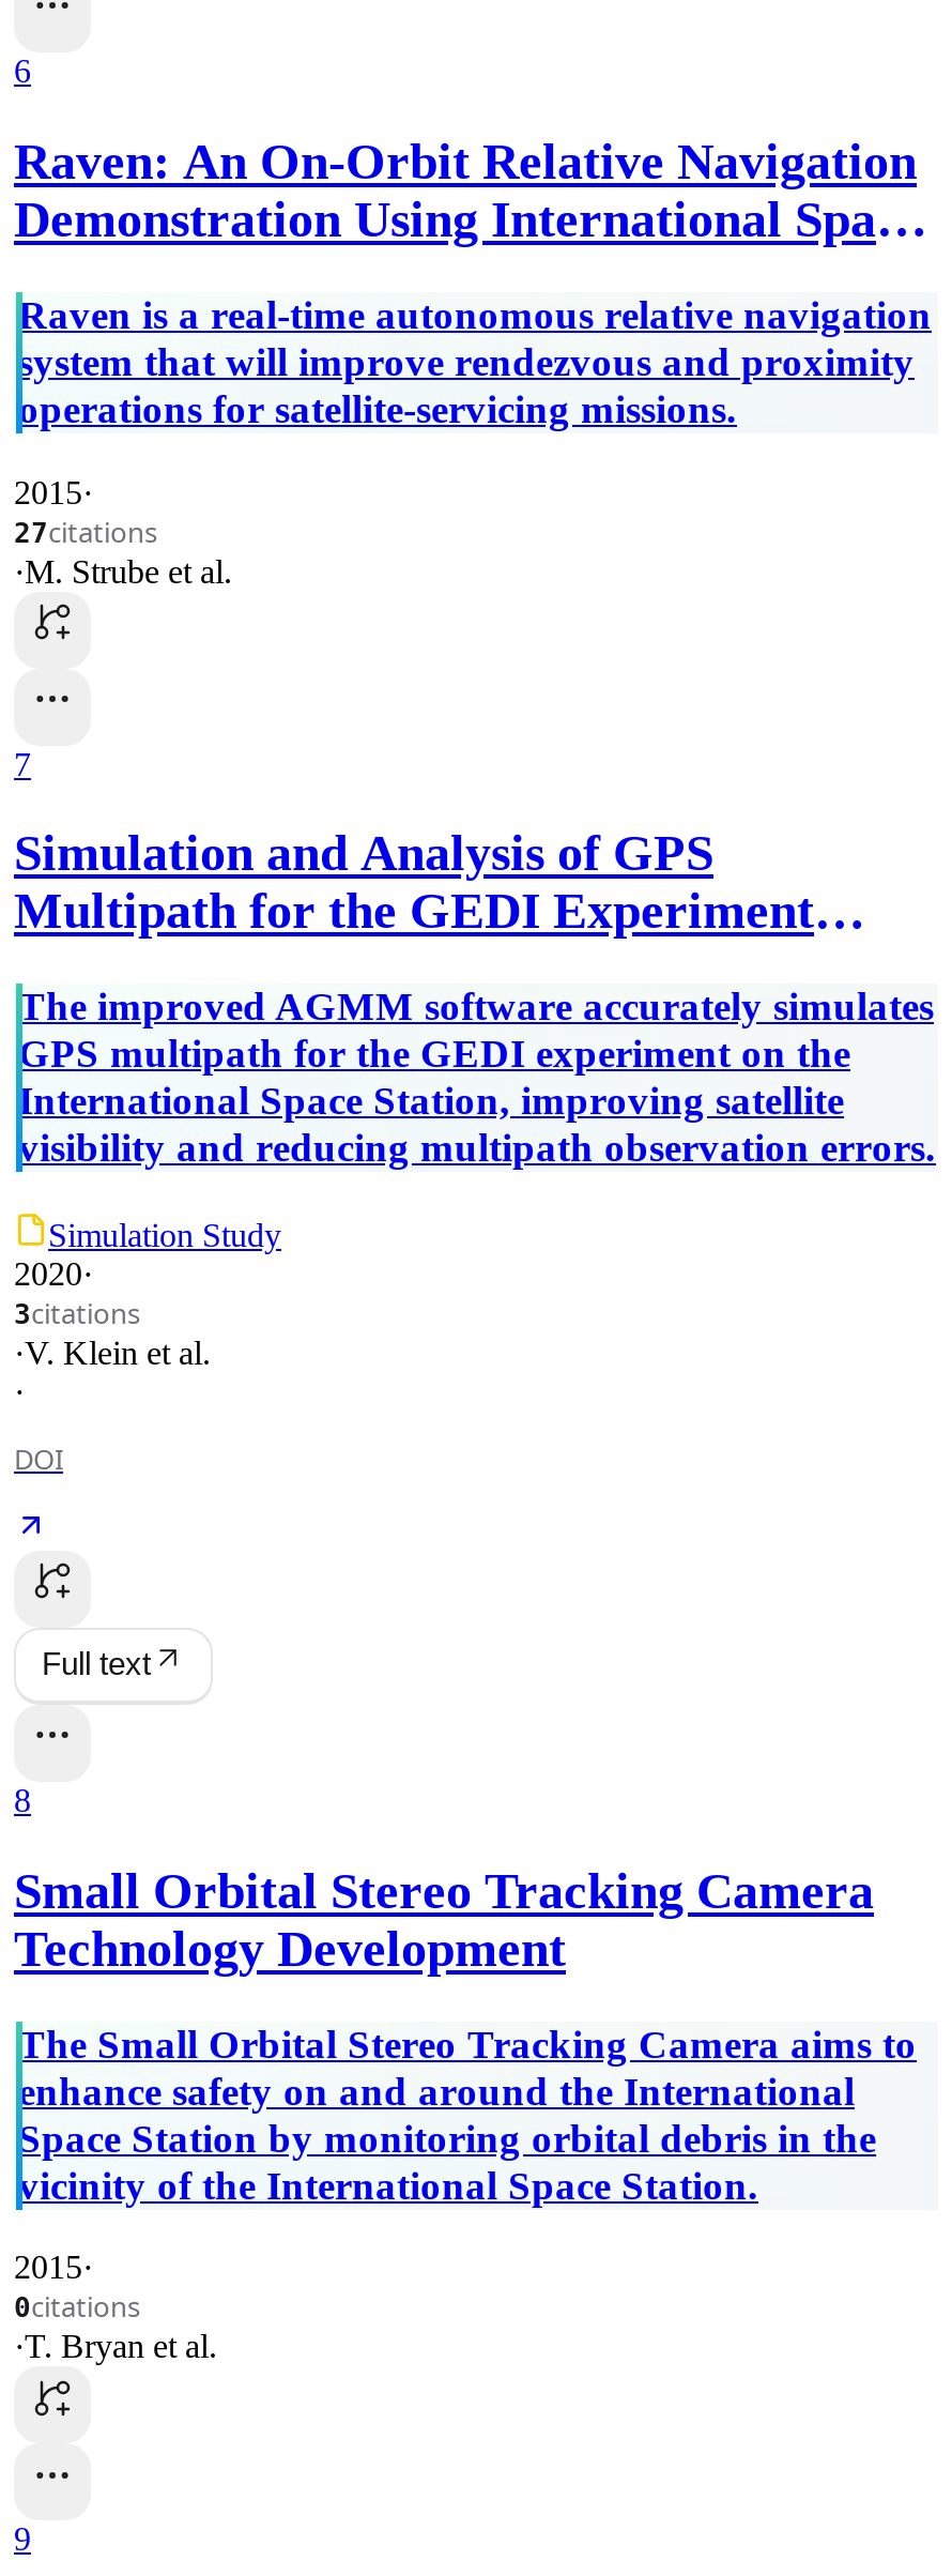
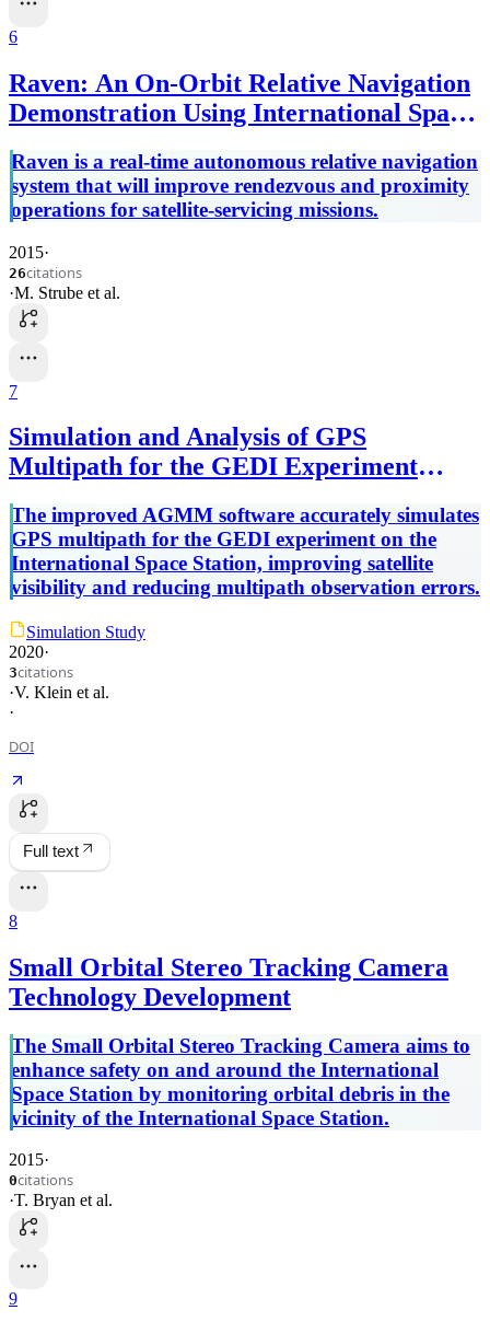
[14,512,157,550] 27citations -> [9,262,82,282] 26citations

